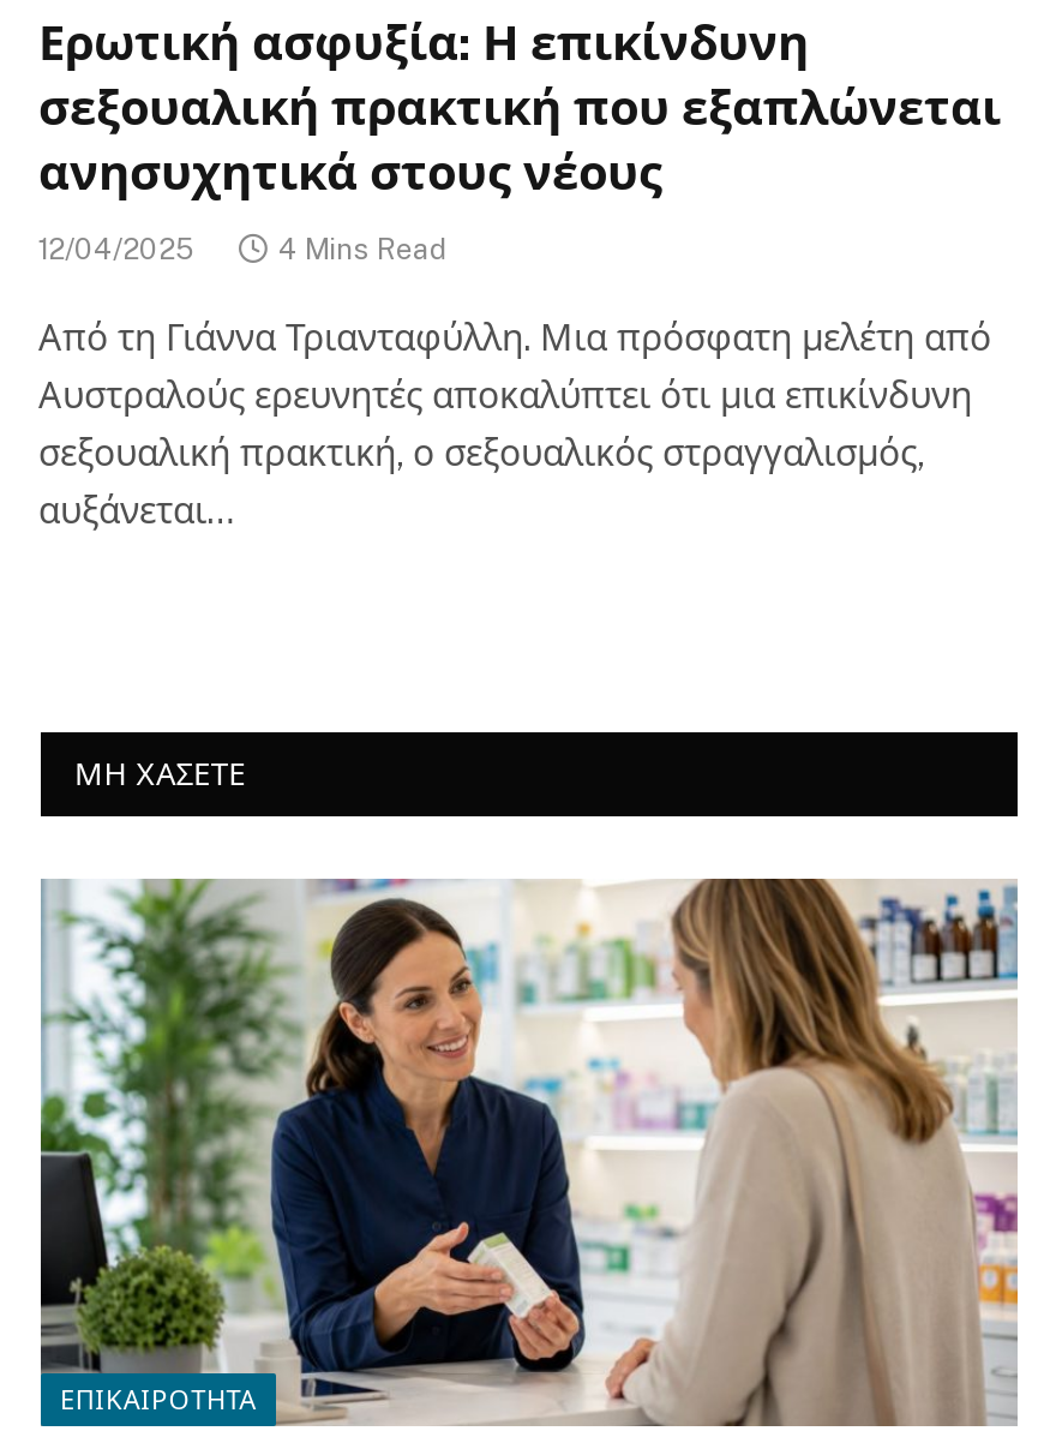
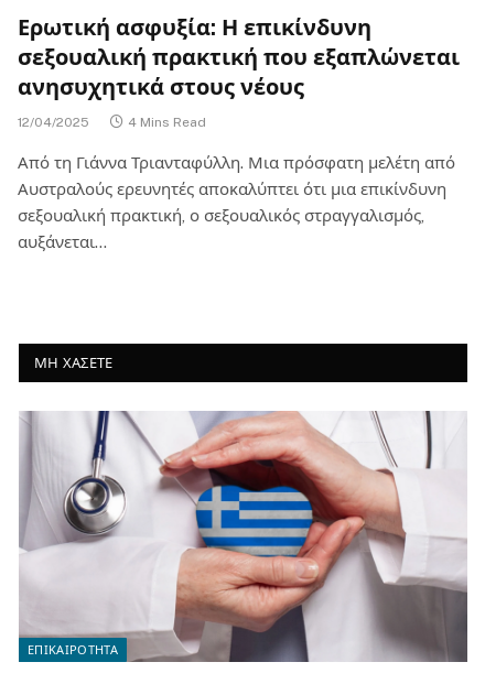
[38,876,1020,1429] [image] -> [19,411,468,662] [image]

